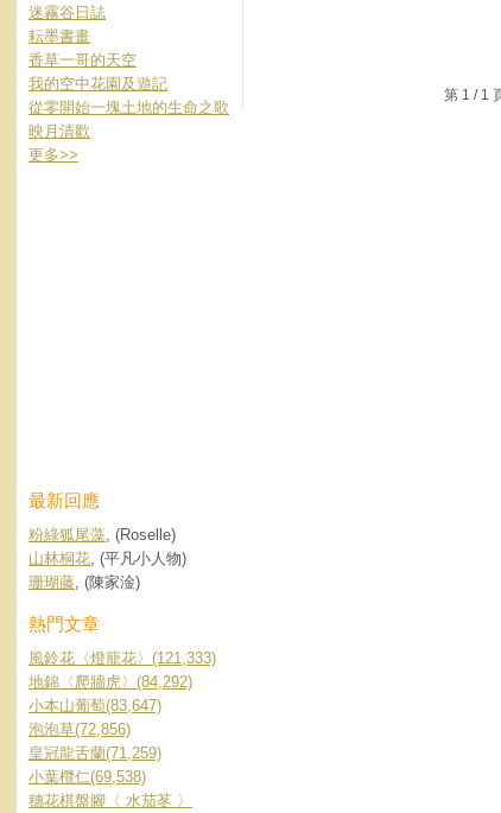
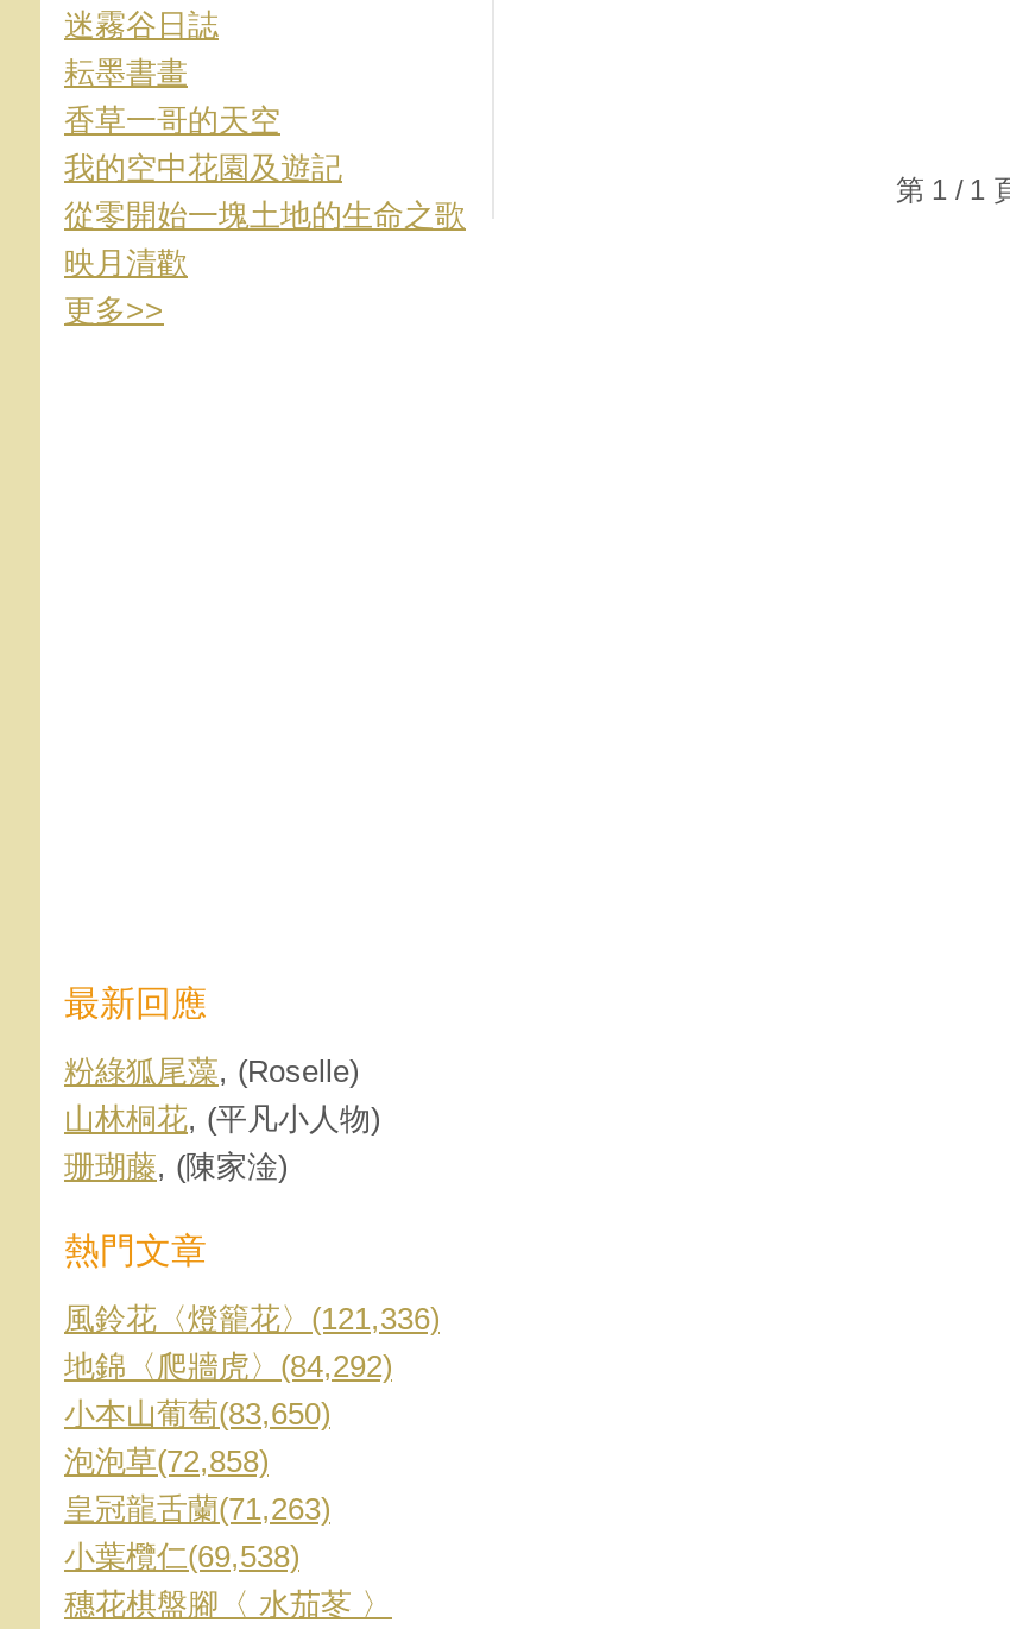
[28,649,216,667] 風鈴花〈燈籠花〉(121,333) -> [64,1301,440,1336] 風鈴花〈燈籠花〉(121,336)
[28,697,161,714] 小本山葡萄(83,647) -> [64,1396,330,1432] 小本山葡萄(83,650)
[28,720,131,738] 泡泡草(72,856) -> [64,1444,269,1479] 泡泡草(72,858)
[28,744,161,762] 皇冠龍舌蘭(71,259) -> [64,1491,330,1527] 皇冠龍舌蘭(71,263)

